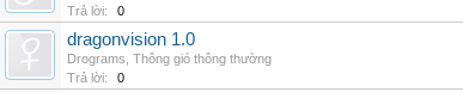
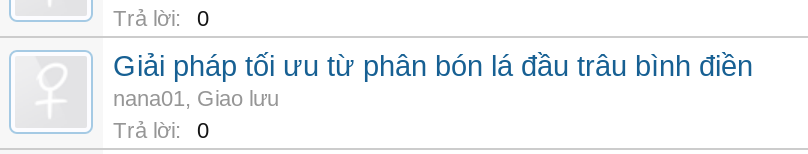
[67,30,272,66] dragonvision 1.0 | Drograms, Thông gió thông thường -> [113,50,753,110] Giải pháp tối ưu từ phân bón lá đầu trâu bình điền | nana01, Giao lưu

